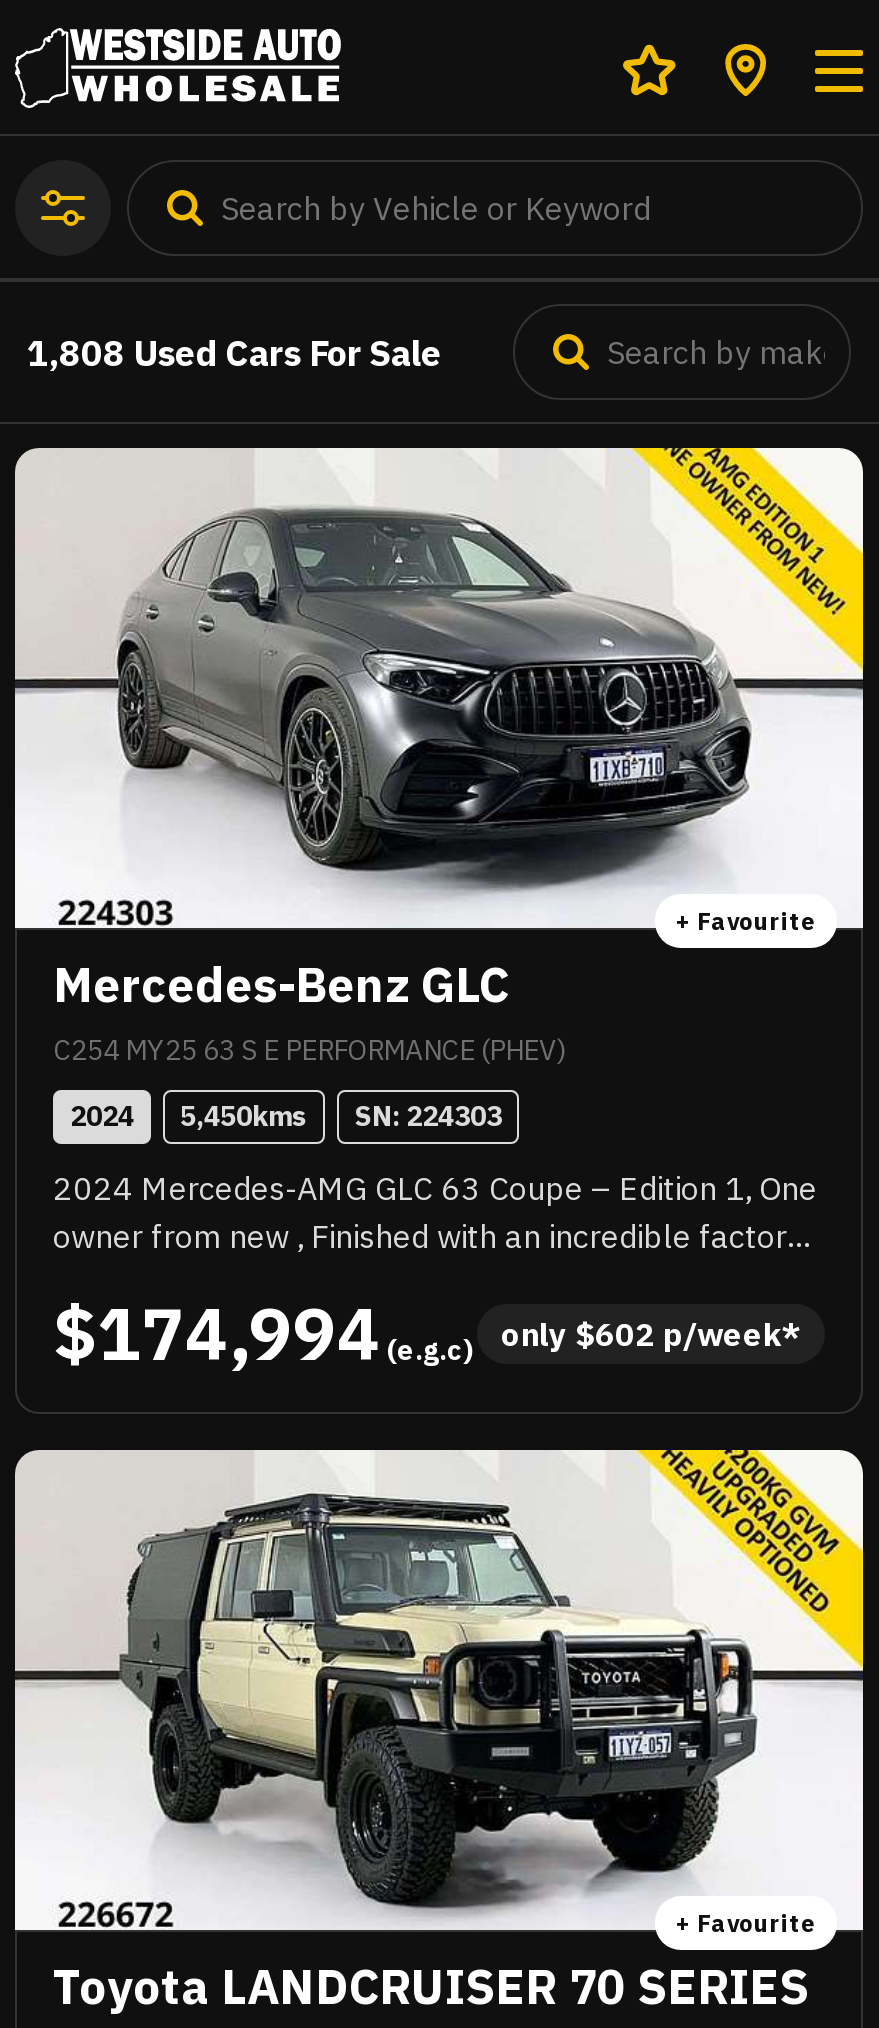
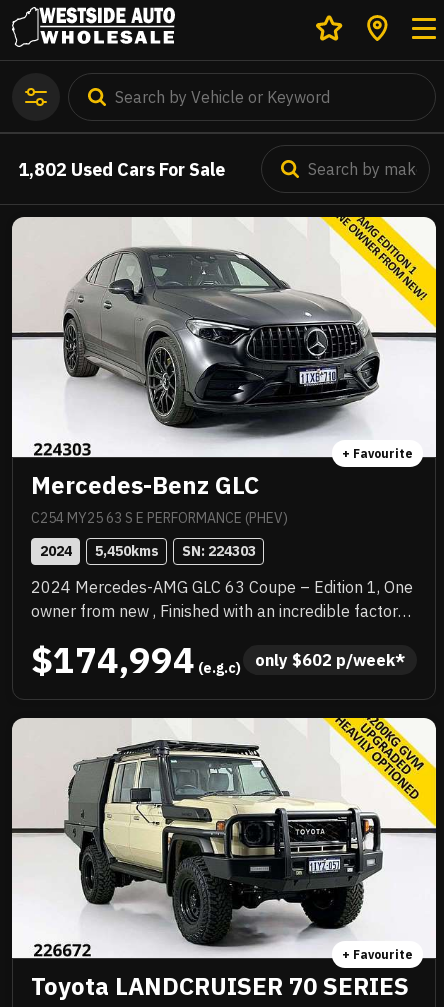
[27,329,441,375] 1,808 Used Cars For Sale -> [18,157,225,180] 1,802 Used Cars For Sale

